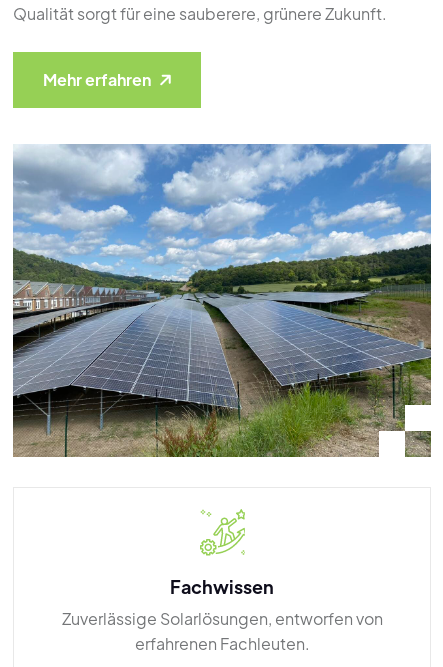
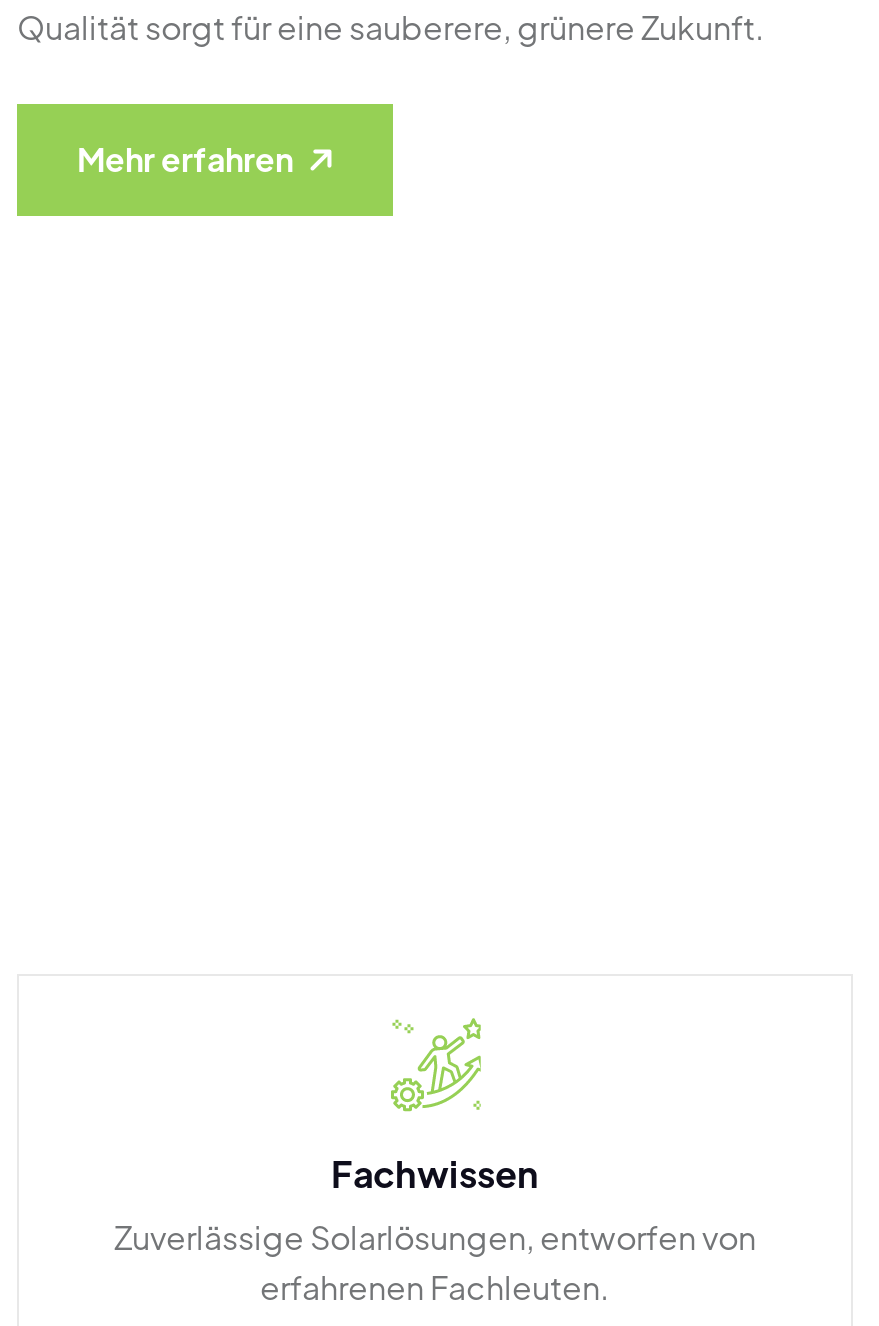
[12,143,432,458] [image] -> none

